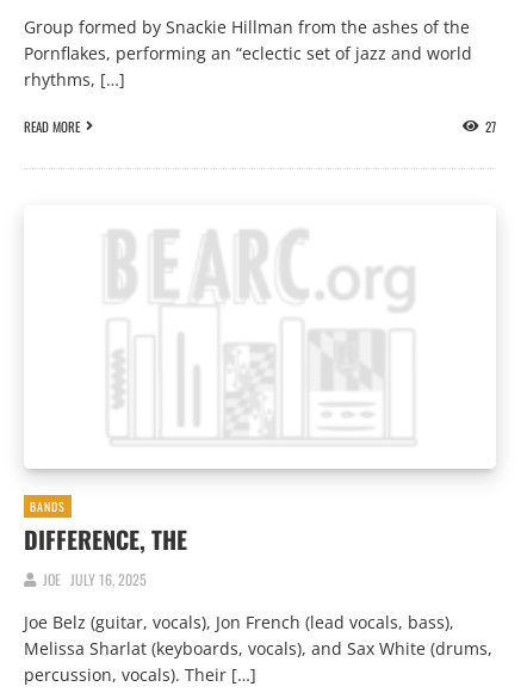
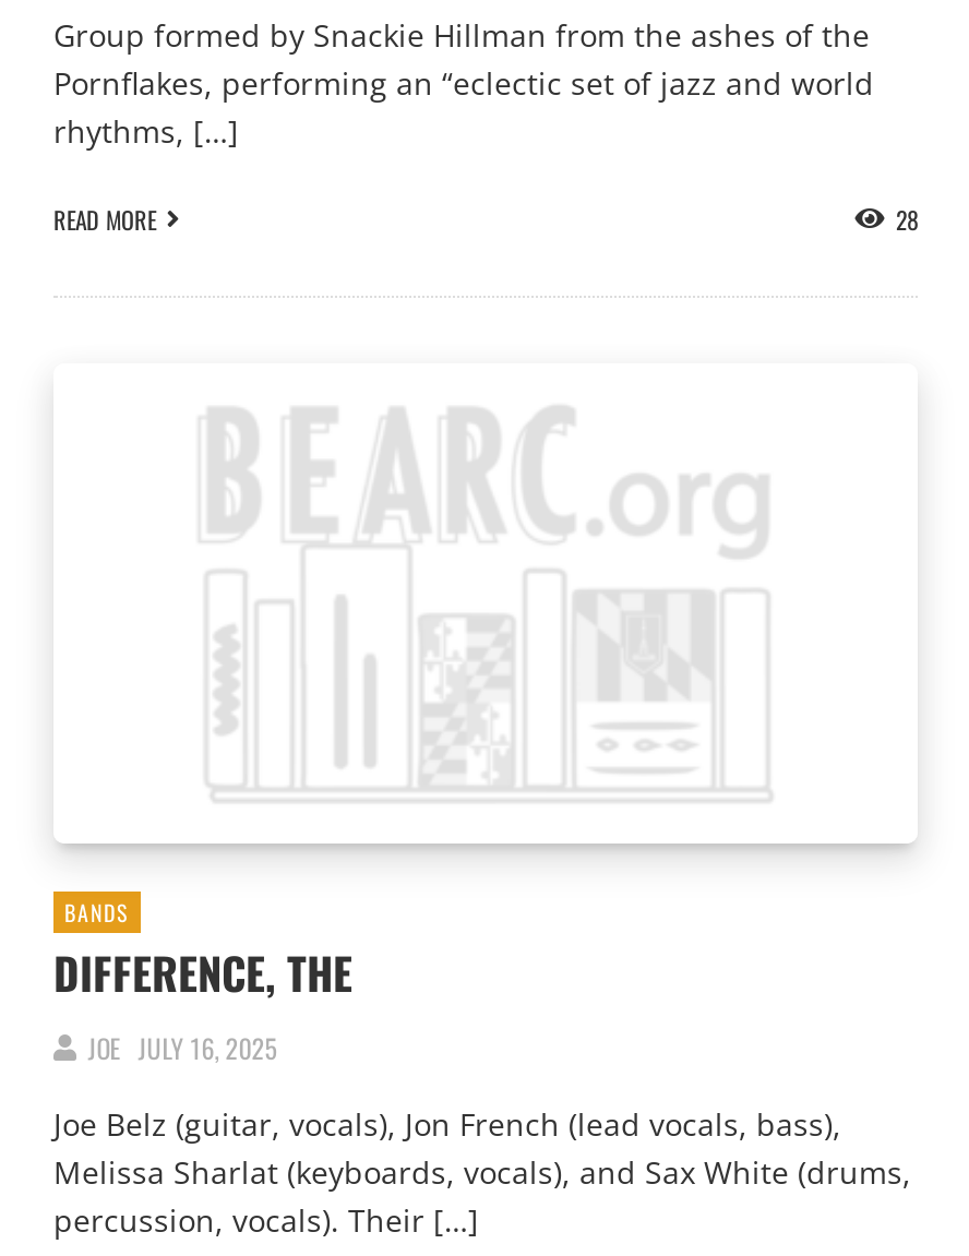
[485,117,496,136] 27 -> [896,201,918,236] 28

